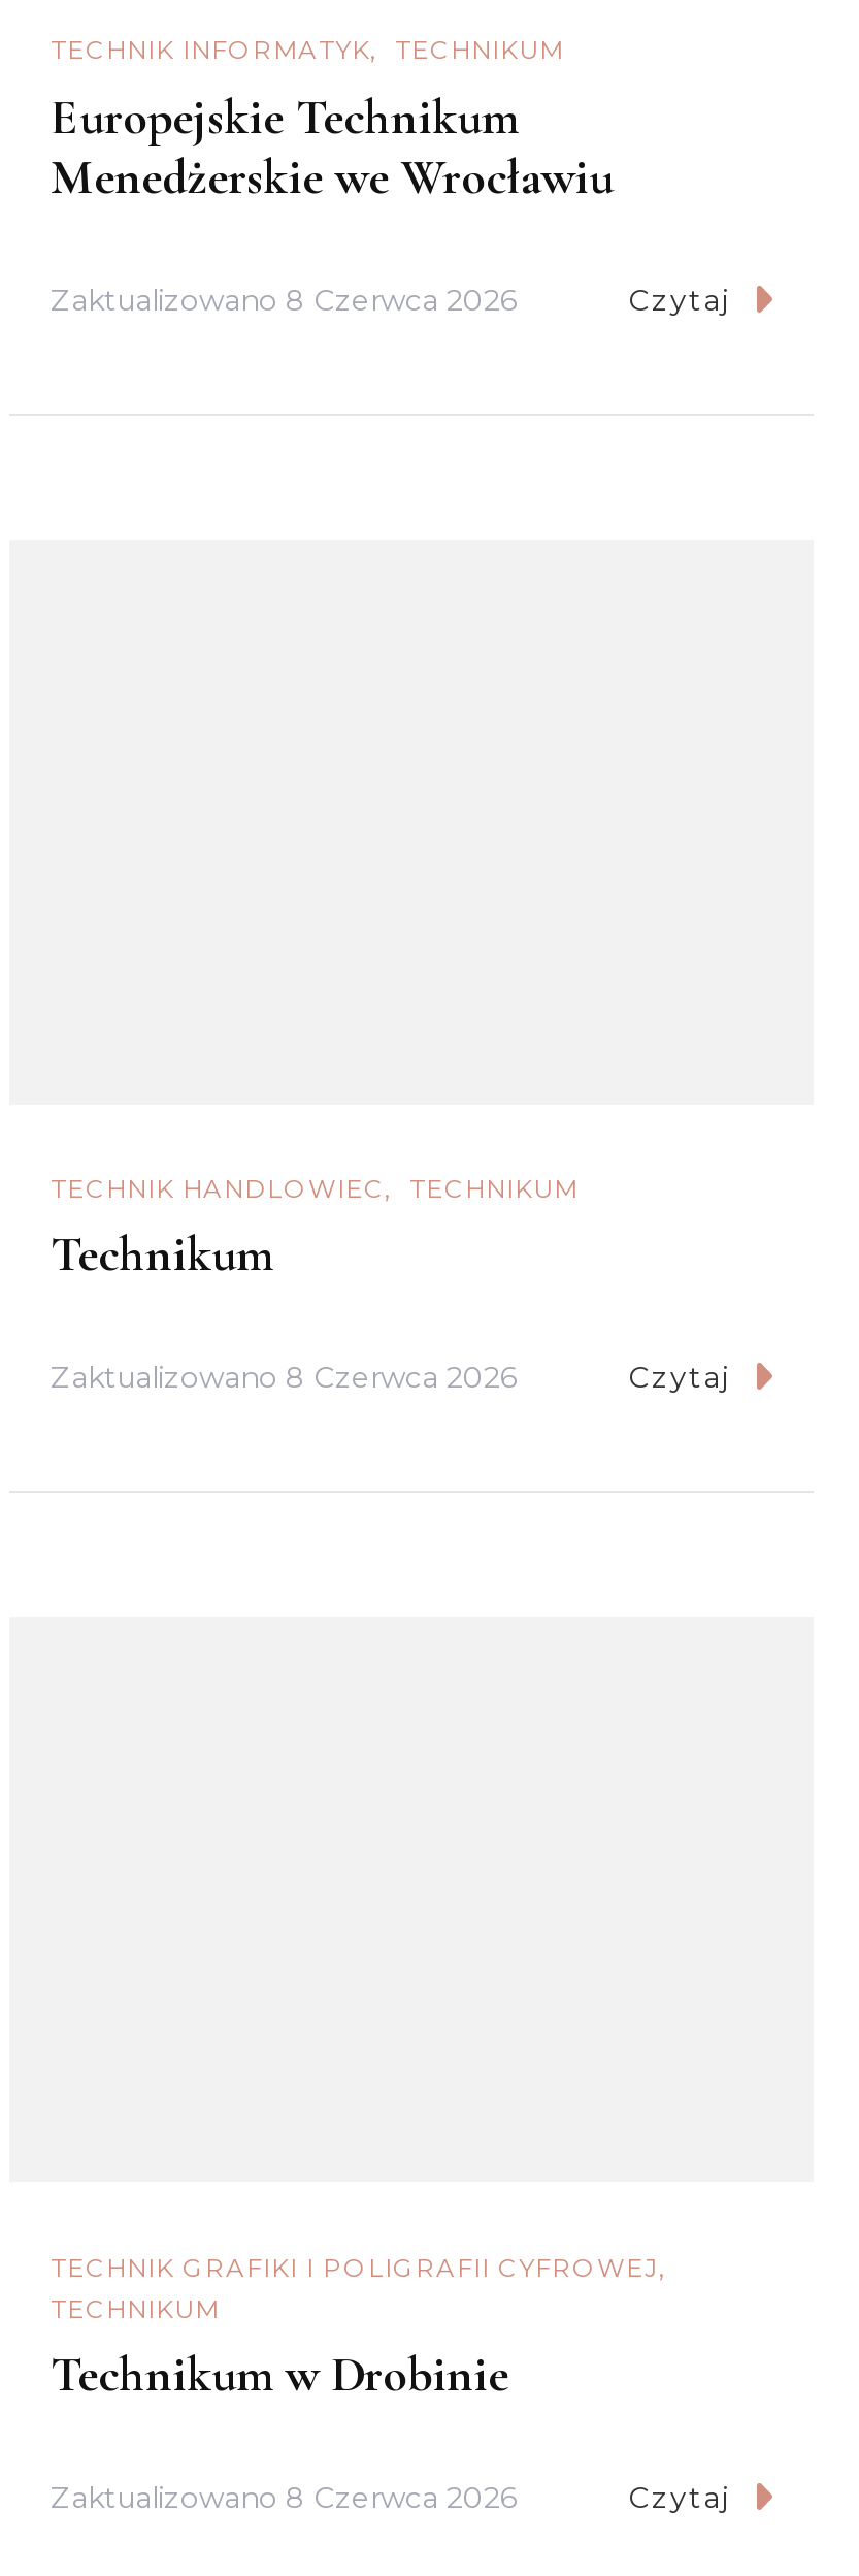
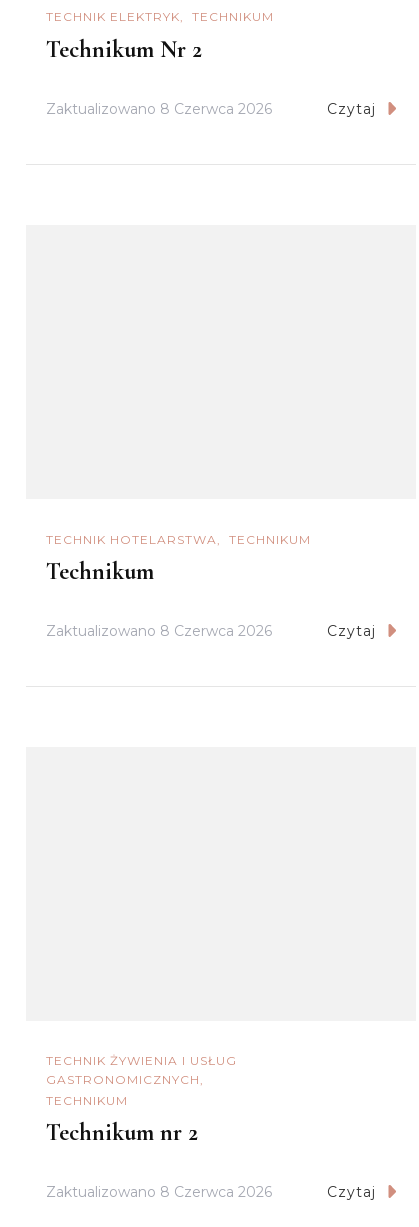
[51,35,370,66] TECHNIK INFORMATYK -> [46,9,180,24] TECHNIK ELEKTRYK
[51,87,614,207] Europejskie Technikum | Menedżerskie we Wrocławiu -> [46,35,202,64] Technikum Nr 2
moved [51,281,730,1397] -> [46,100,375,640]: Zaktualizowano 8 Czerwca 2026 | Czytaj | TECHNIKUM | Technikum | Zaktualizowano 8 Czerwca 2026 | Czytaj
[51,1173,385,1204] TECHNIK HANDLOWIEC -> [46,532,217,547] TECHNIK HOTELARSTWA
[51,2251,659,2282] TECHNIK GRAFIKI I POLIGRAFII CYFROWEJ -> [46,1053,237,1087] TECHNIK ŻYWIENIA I USŁUG | GASTRONOMICZNYCH
[51,2346,508,2406] Technikum w Drobinie -> [46,1118,198,1147] Technikum nr 2

